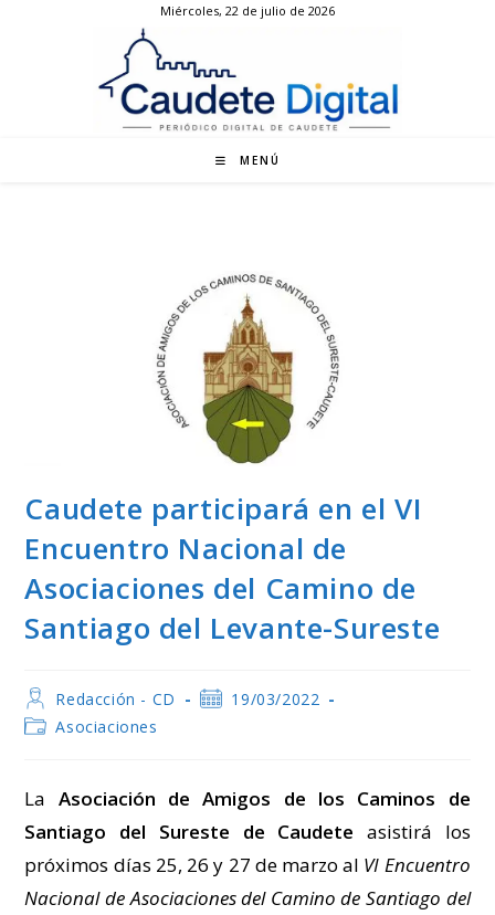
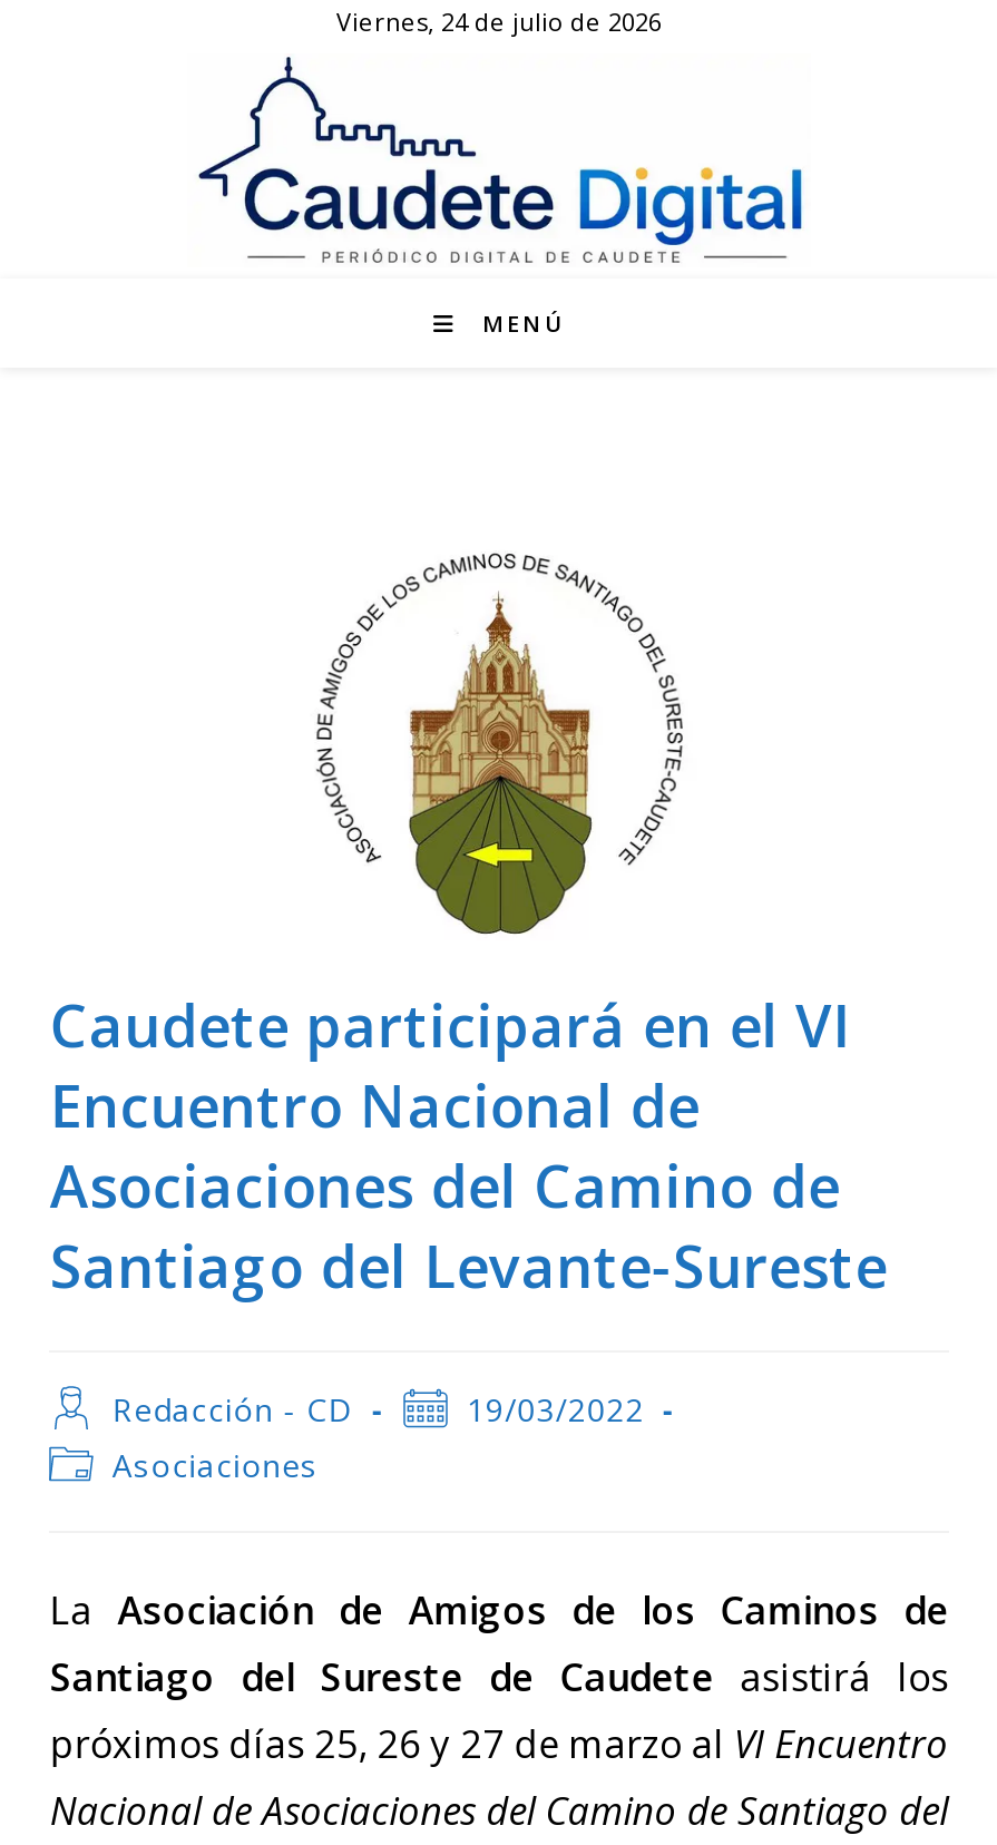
[160,2,335,19] Miércoles, 22 de julio de 2026 -> [336,4,662,38] Viernes, 24 de julio de 2026

